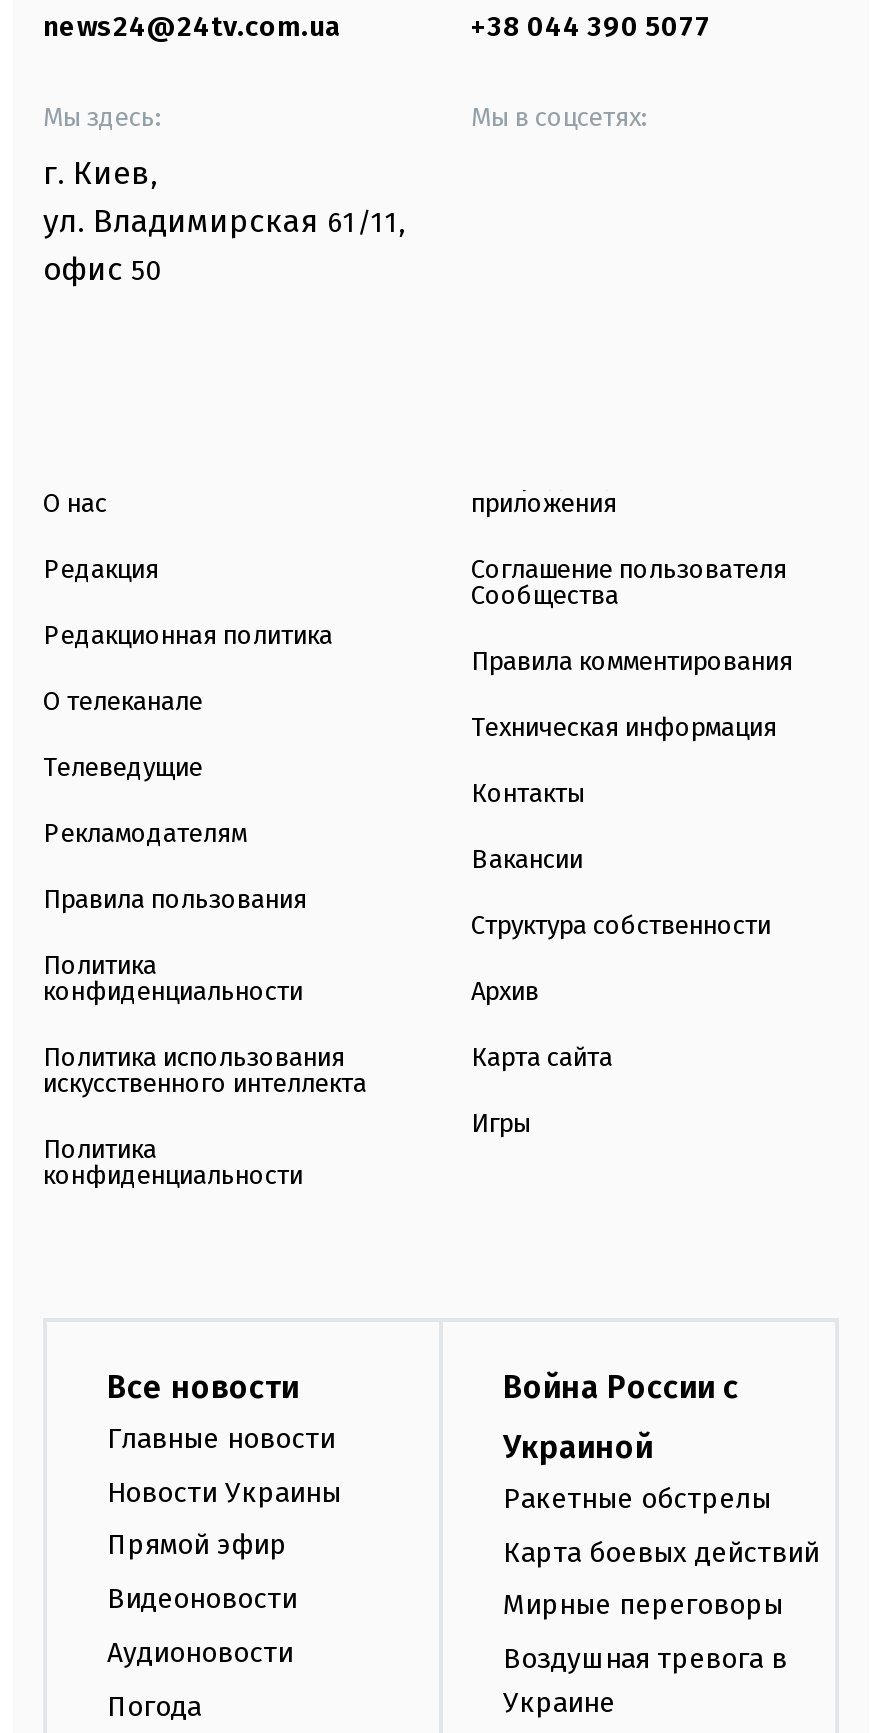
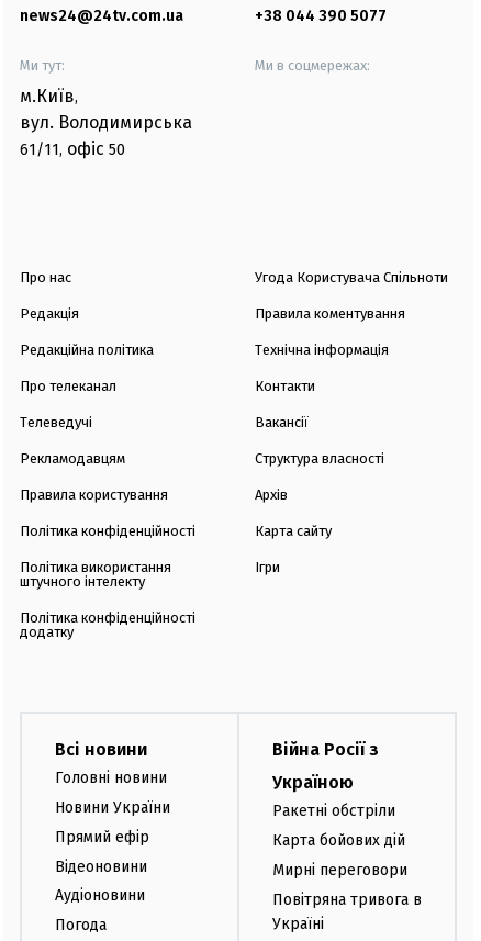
[43,101,405,287] Мы здесь: | г. Киев, | ул. Владимирская 61/11, | офис 50 -> [20,57,192,159] Ми тут: | м.Київ, | вул. Володимирська | 61/11, офіс 50
[471,101,647,131] Мы в соцсетях: -> [255,57,370,74] Ми в соцмережах:
[43,487,367,1189] О нас | Редакция | Редакционная политика | О телеканале | Телеведущие | Рекламодателям | Правила пользования | Политика | конфиденциальности | Политика использования | искусственного интеллекта | Политика | конфиденциальности -> [20,269,195,640] Про нас | Редакція | Редакційна політика | Про телеканал | Телеведучі | Рекламодавцям | Правила користування | Політика конфіденційності | Політика використання | штучного інтелекту | Політика конфіденційності | додатку
[471,487,793,1137] приложения | Соглашение пользователя | Сообщества | Правила комментирования | Техническая информация | Контакты | Вакансии | Структура собственности | Архив | Карта сайта | Игры -> [255,269,448,575] Угода Користувача Спільноти | Правила коментування | Технічна інформація | Контакти | Вакансії | Структура власності | Архів | Карта сайту | Ігри
[107,1367,341,1670] Все новости | Главные новости | Новости Украины | Прямой эфир | Видеоновости | Аудионовости -> [55,739,170,905] Всі новини | Головні новини | Новини України | Прямий ефір | Відеоновини | Аудіоновини
[503,1367,739,1405] Война России с -> [272,739,379,760] Війна Росії з
[503,1427,771,1515] Украиной | Ракетные обстрелы -> [272,772,395,820] Україною | Ракетні обстріли
[503,1535,819,1569] Карта боевых действий -> [272,831,405,850] Карта бойових дій
[503,1588,783,1622] Мирные переговоры -> [272,861,407,879] Мирні переговори
[503,1642,787,1720] Воздушная тревога в | Украине -> [272,890,422,933] Повітряна тривога в | Україні

